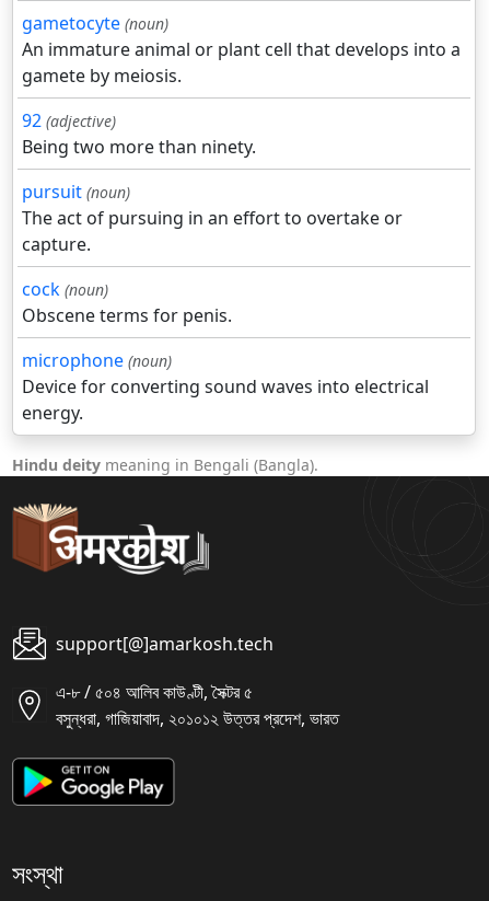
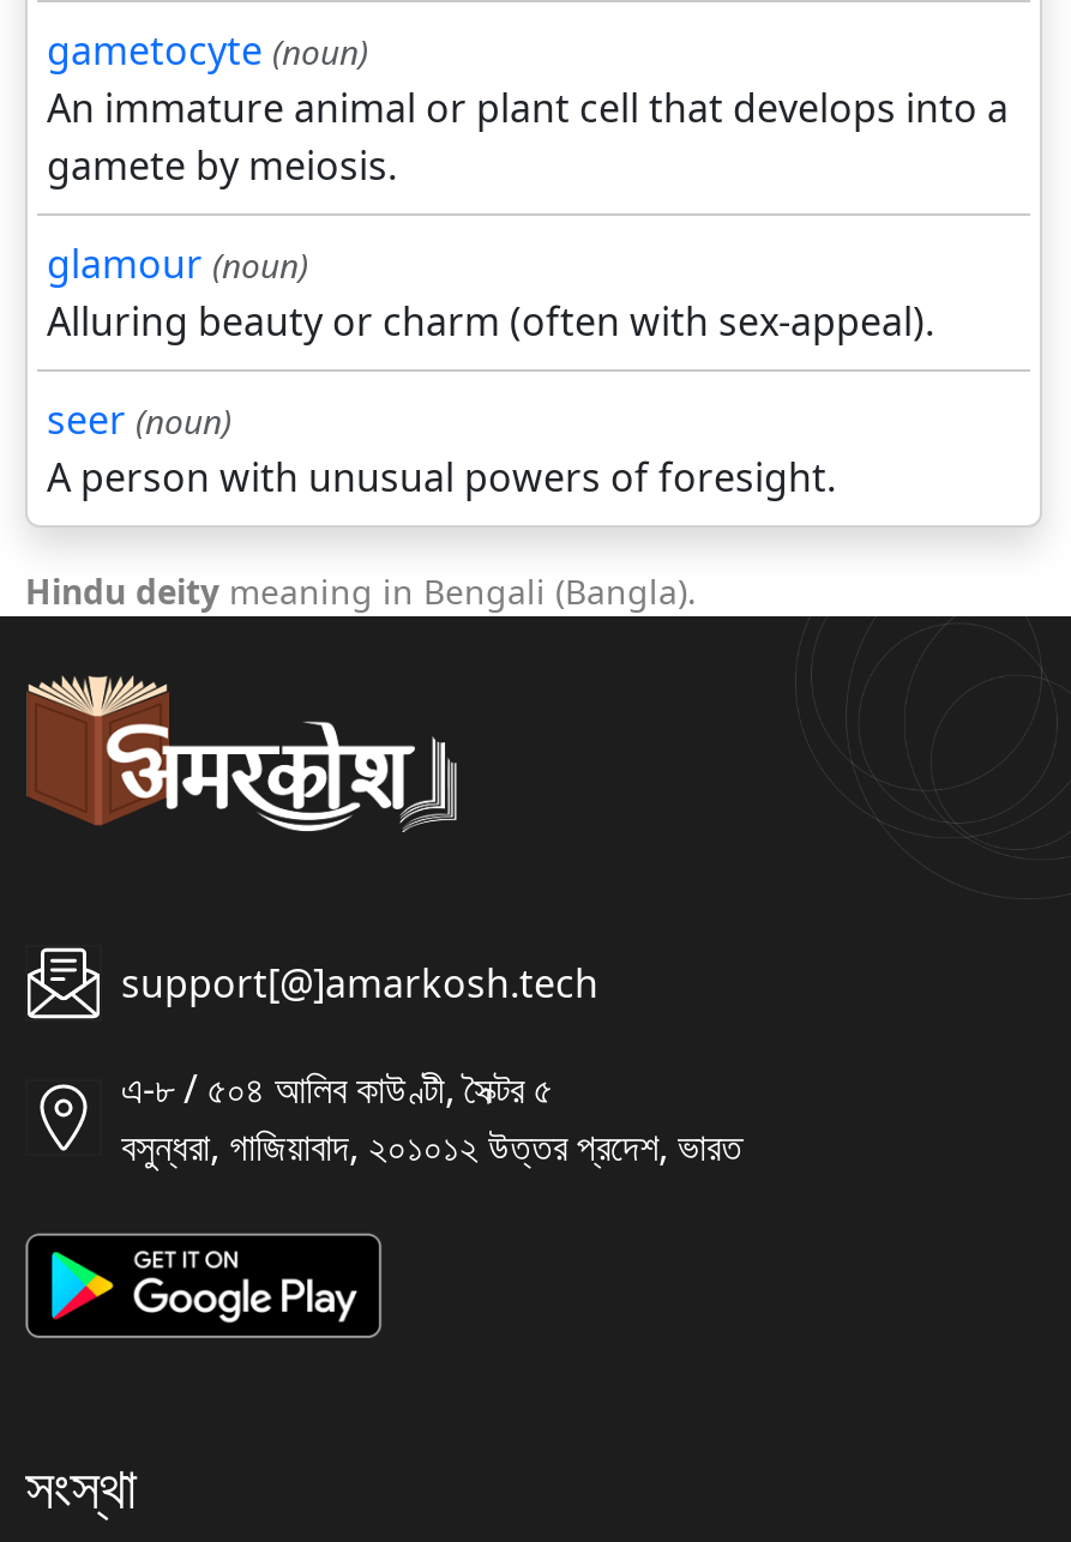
[22,109,429,425] 92 (adjective) | Being two more than ninety. | pursuit (noun) | The act of pursuing in an effort to overtake or | capture. | cock (noun) | Obscene terms for penis. | microphone (noun) | Device for converting sound waves into electrical | energy. -> [47,238,934,504] glamour (noun) | Alluring beauty or charm (often with sex-appeal). | seer (noun) | A person with unusual powers of foresight.

